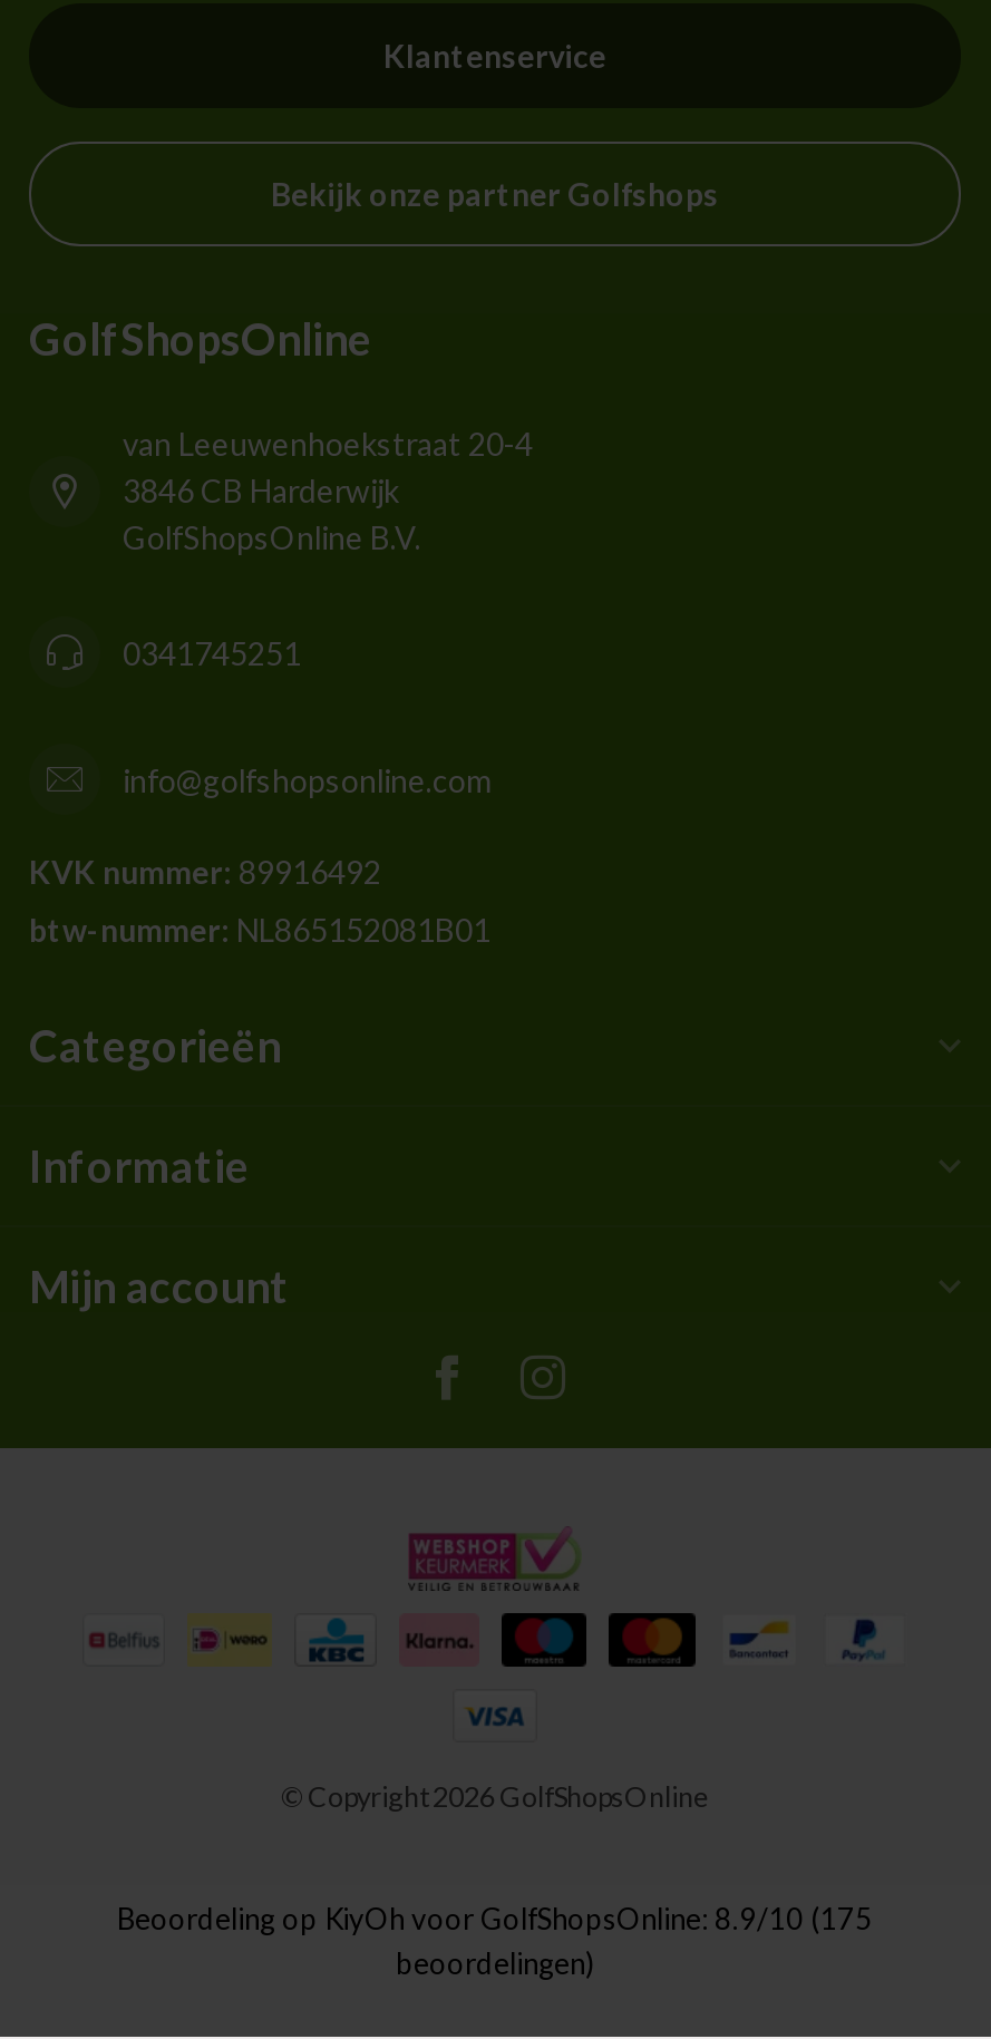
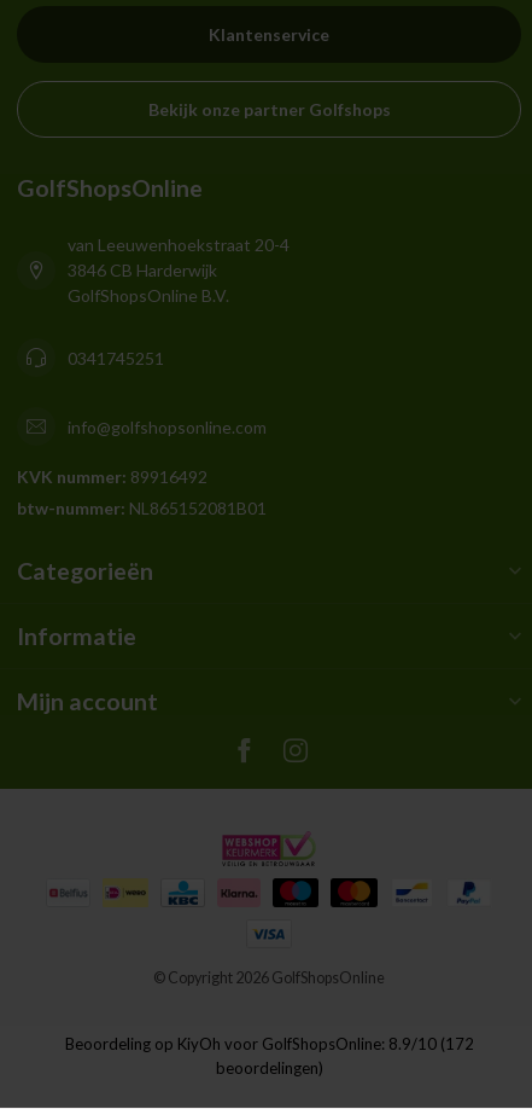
[117,1902,873,1937] Beoordeling op KiyOh voor GolfShopsOnline: 8.9/10 (175 -> [65,1035,473,1054] Beoordeling op KiyOh voor GolfShopsOnline: 8.9/10 (172

